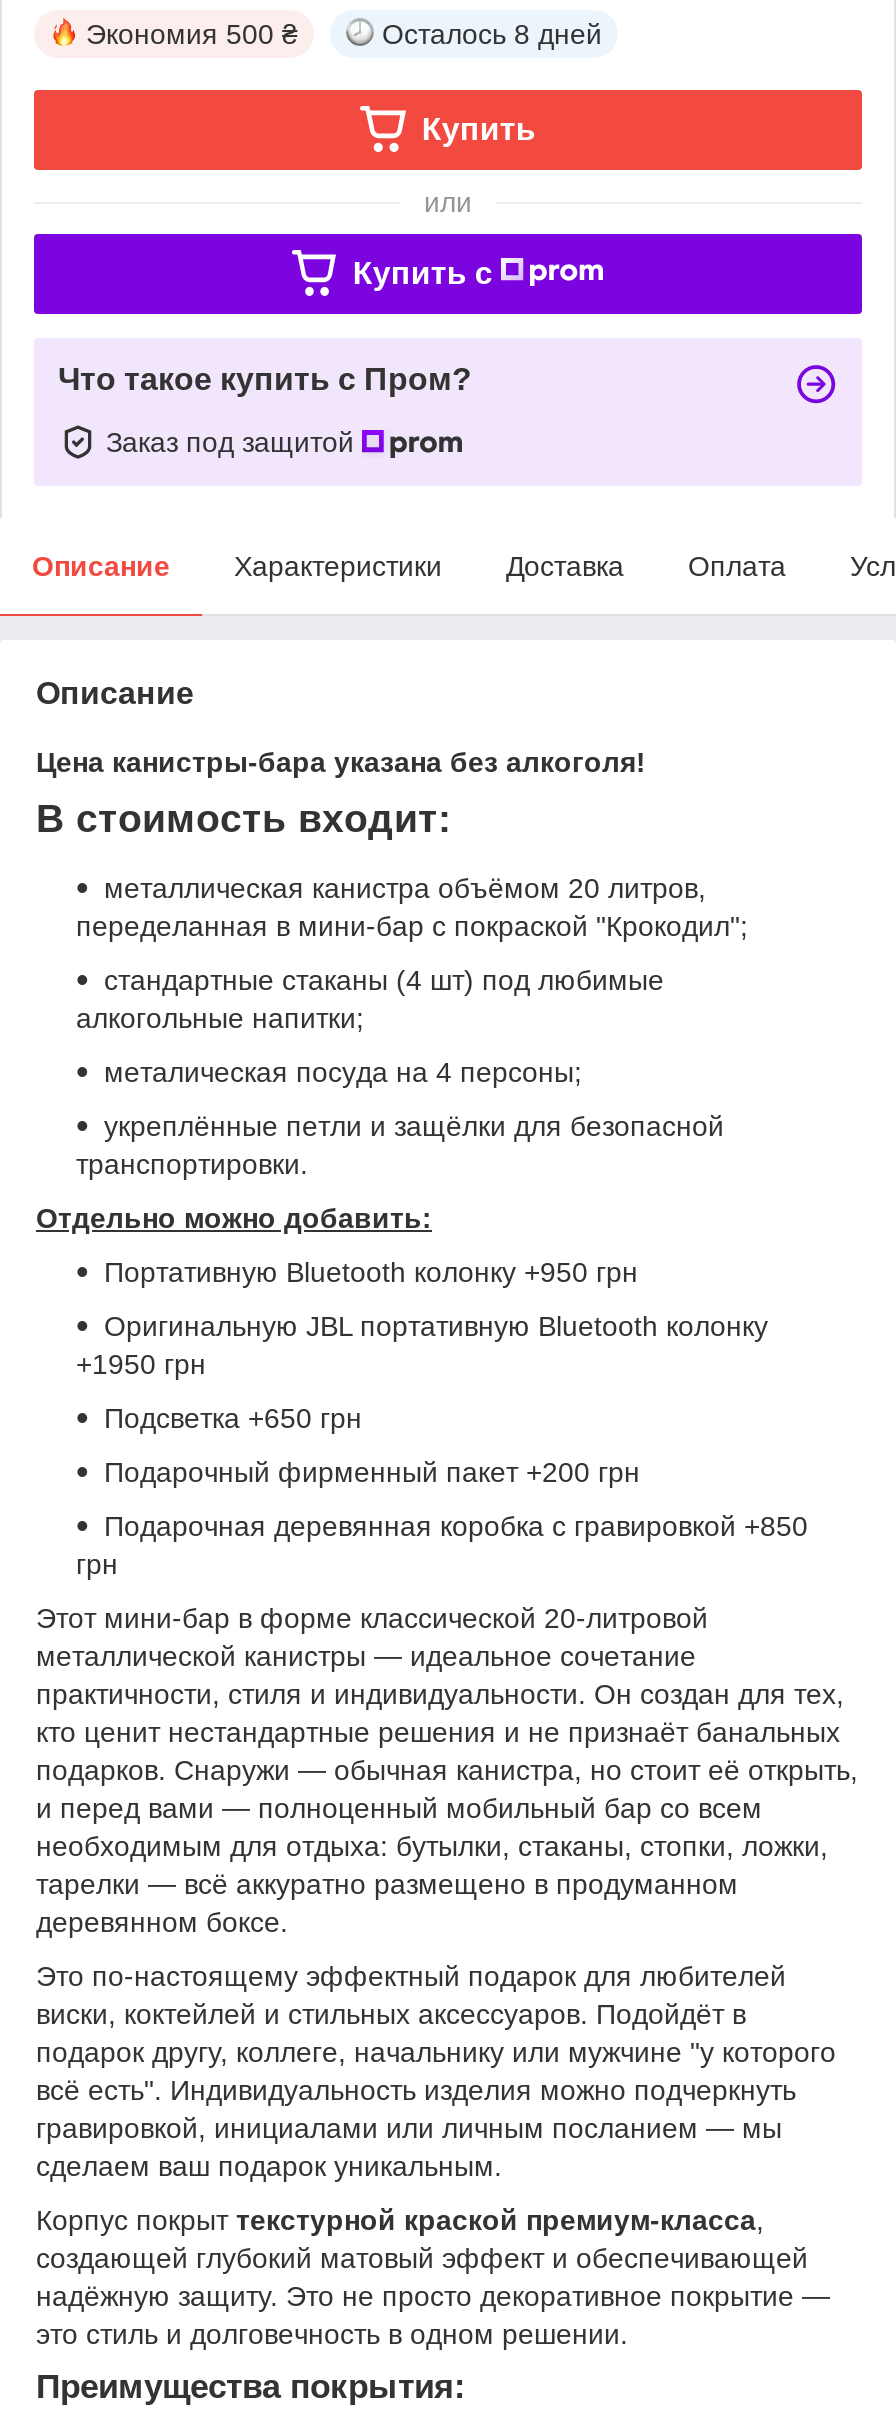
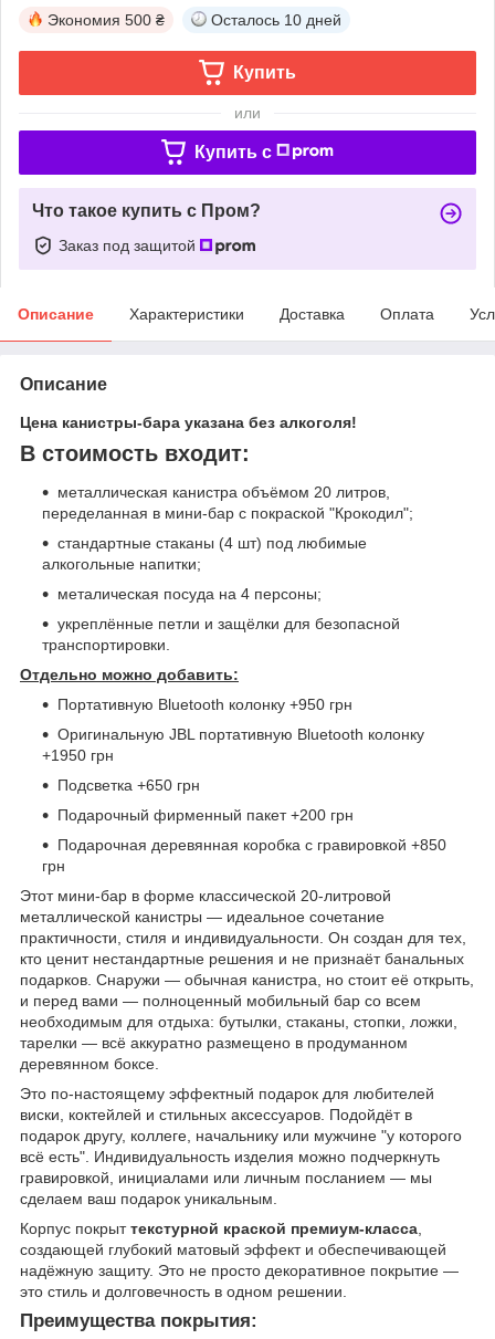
[382,18,602,50] Осталось 8 дней -> [211,11,341,29] Осталось 10 дней

